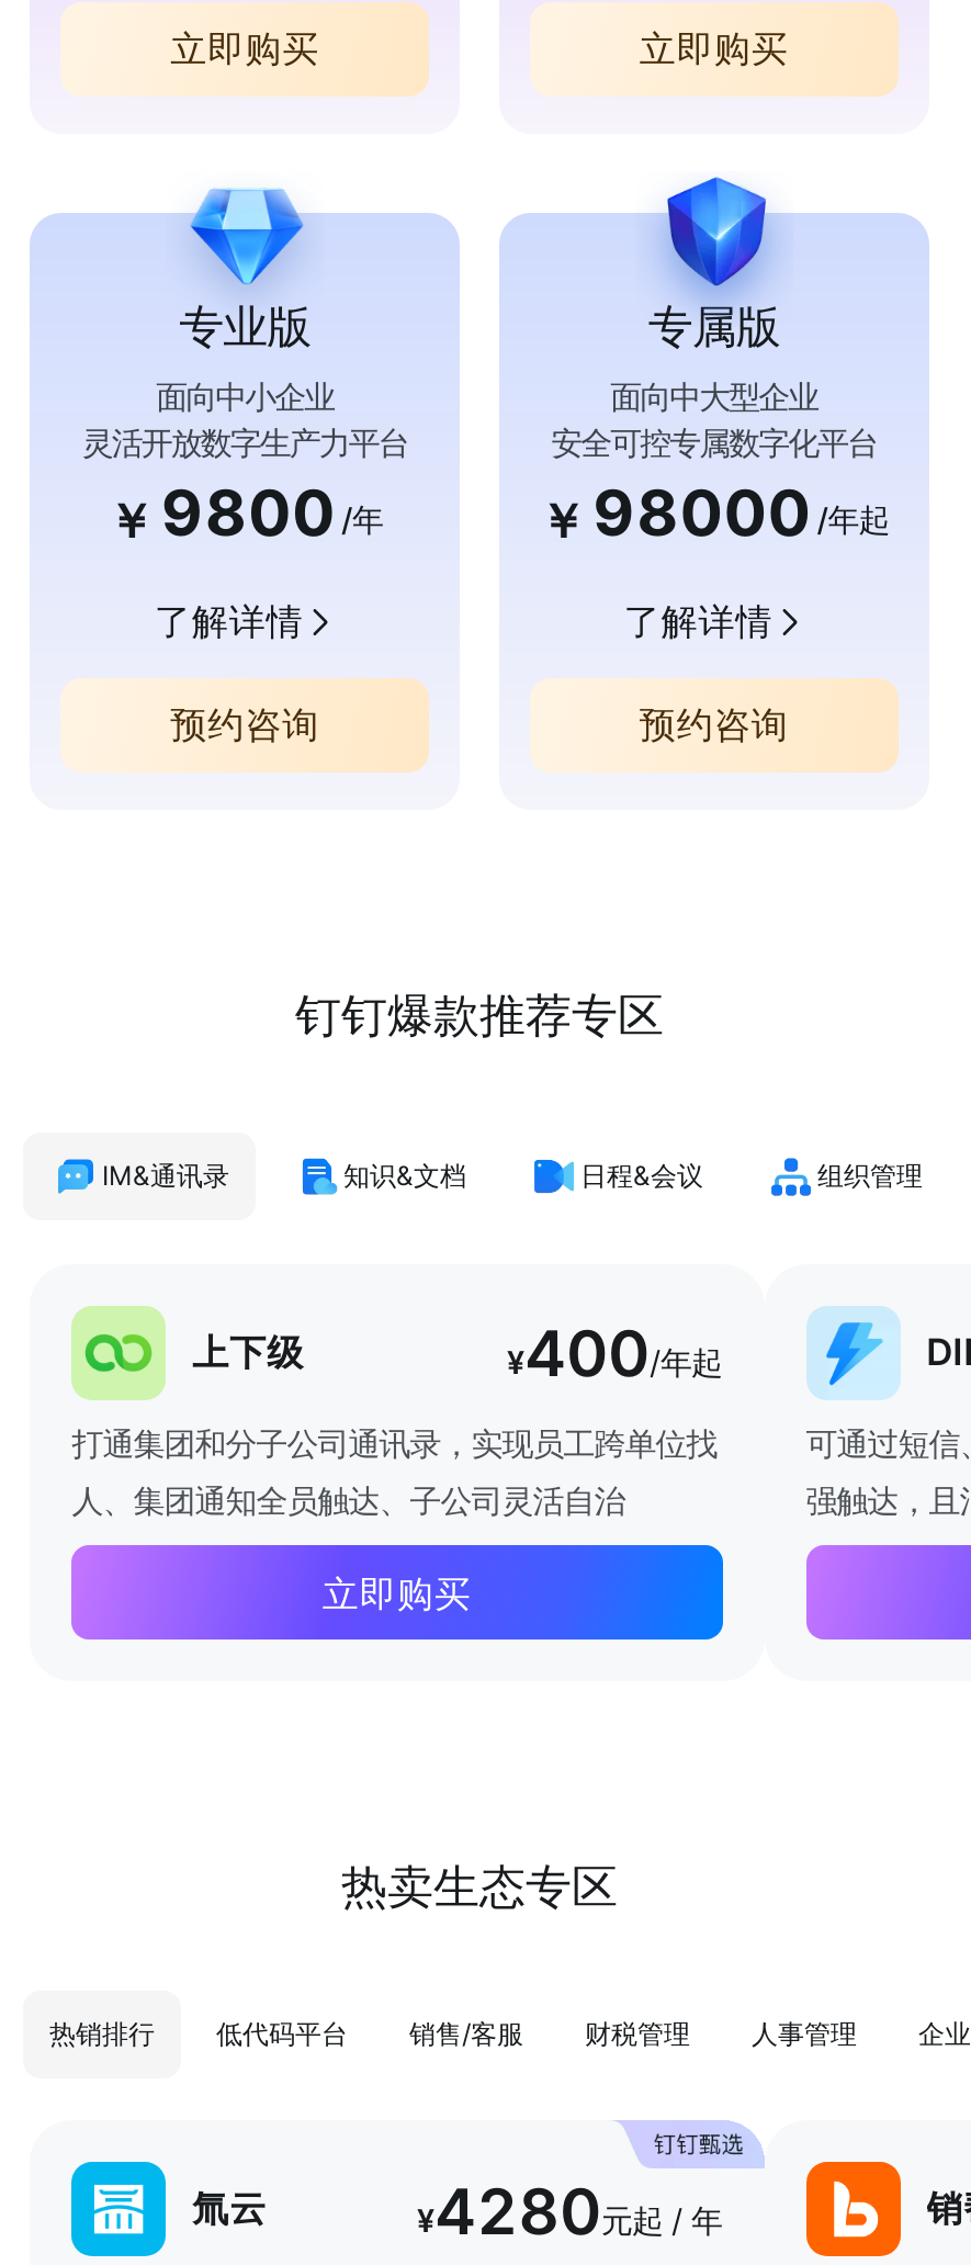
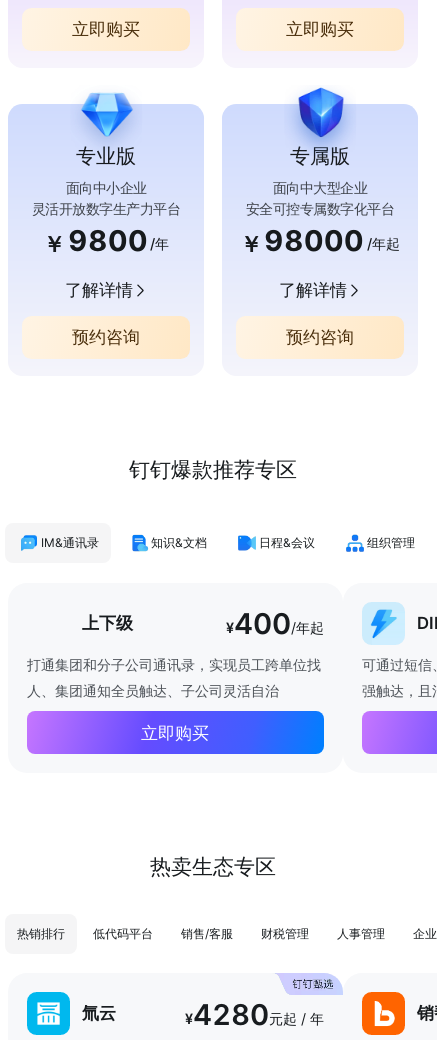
[71,1306,166,1400] [image] -> none

